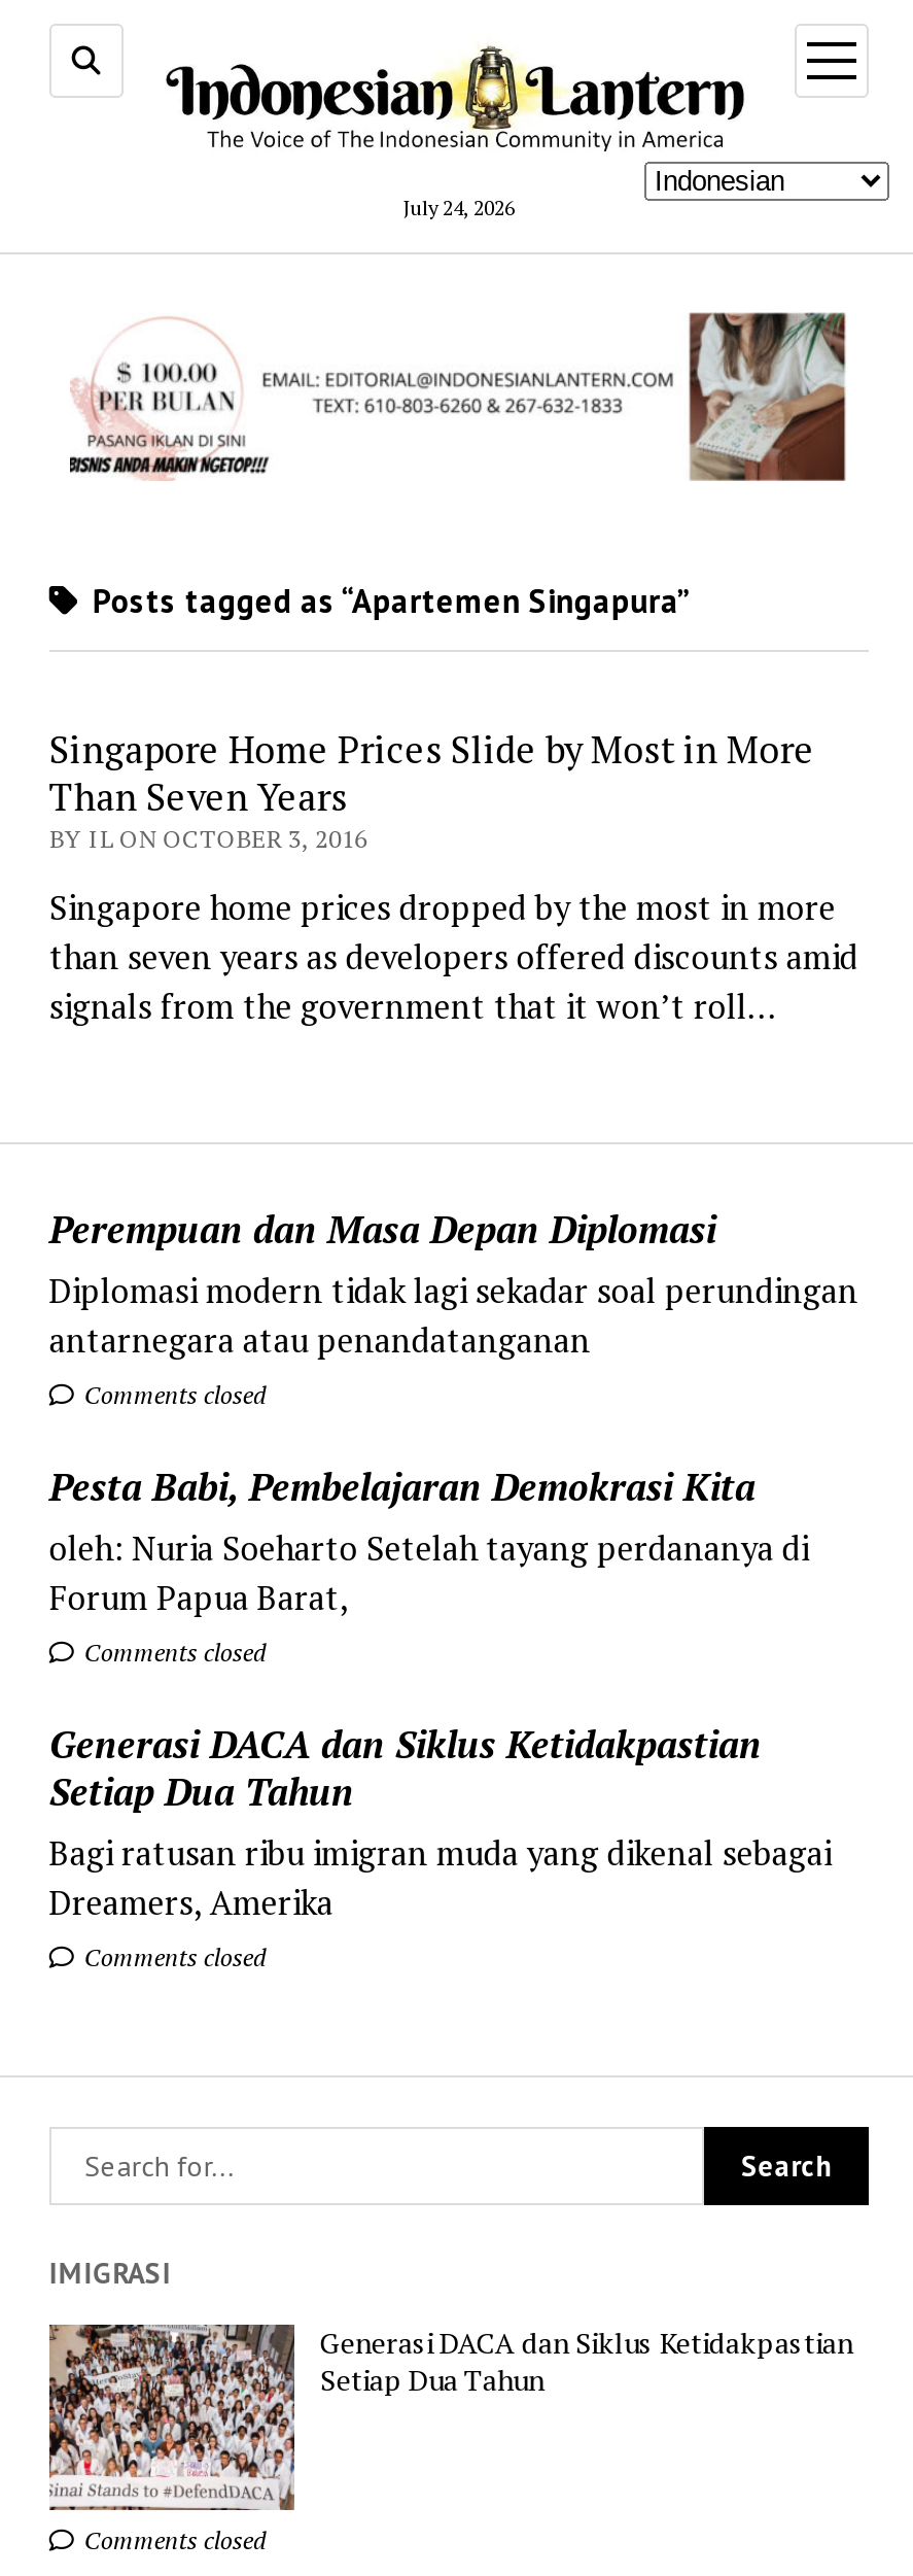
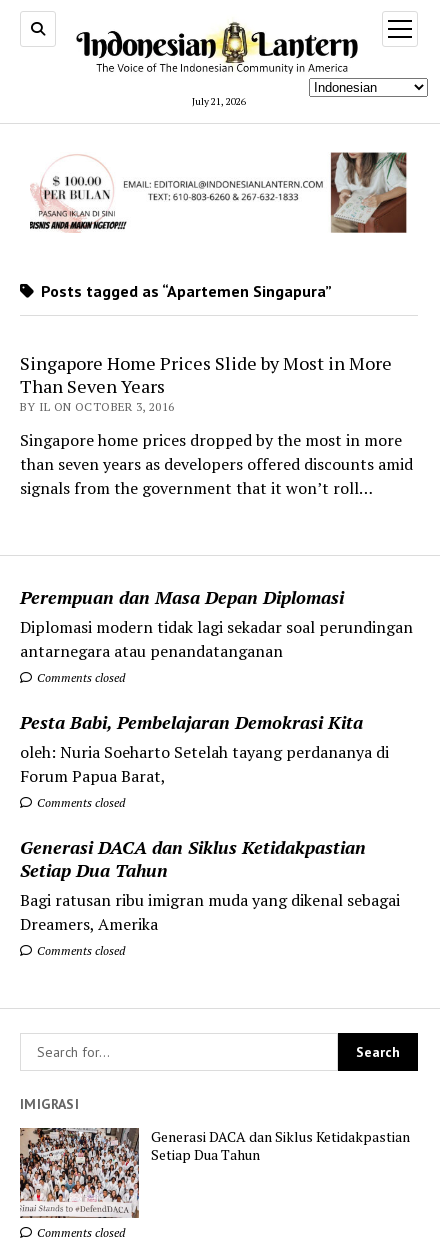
[403,195,515,222] July 24, 2026 -> [192,94,246,107] July 21, 2026

